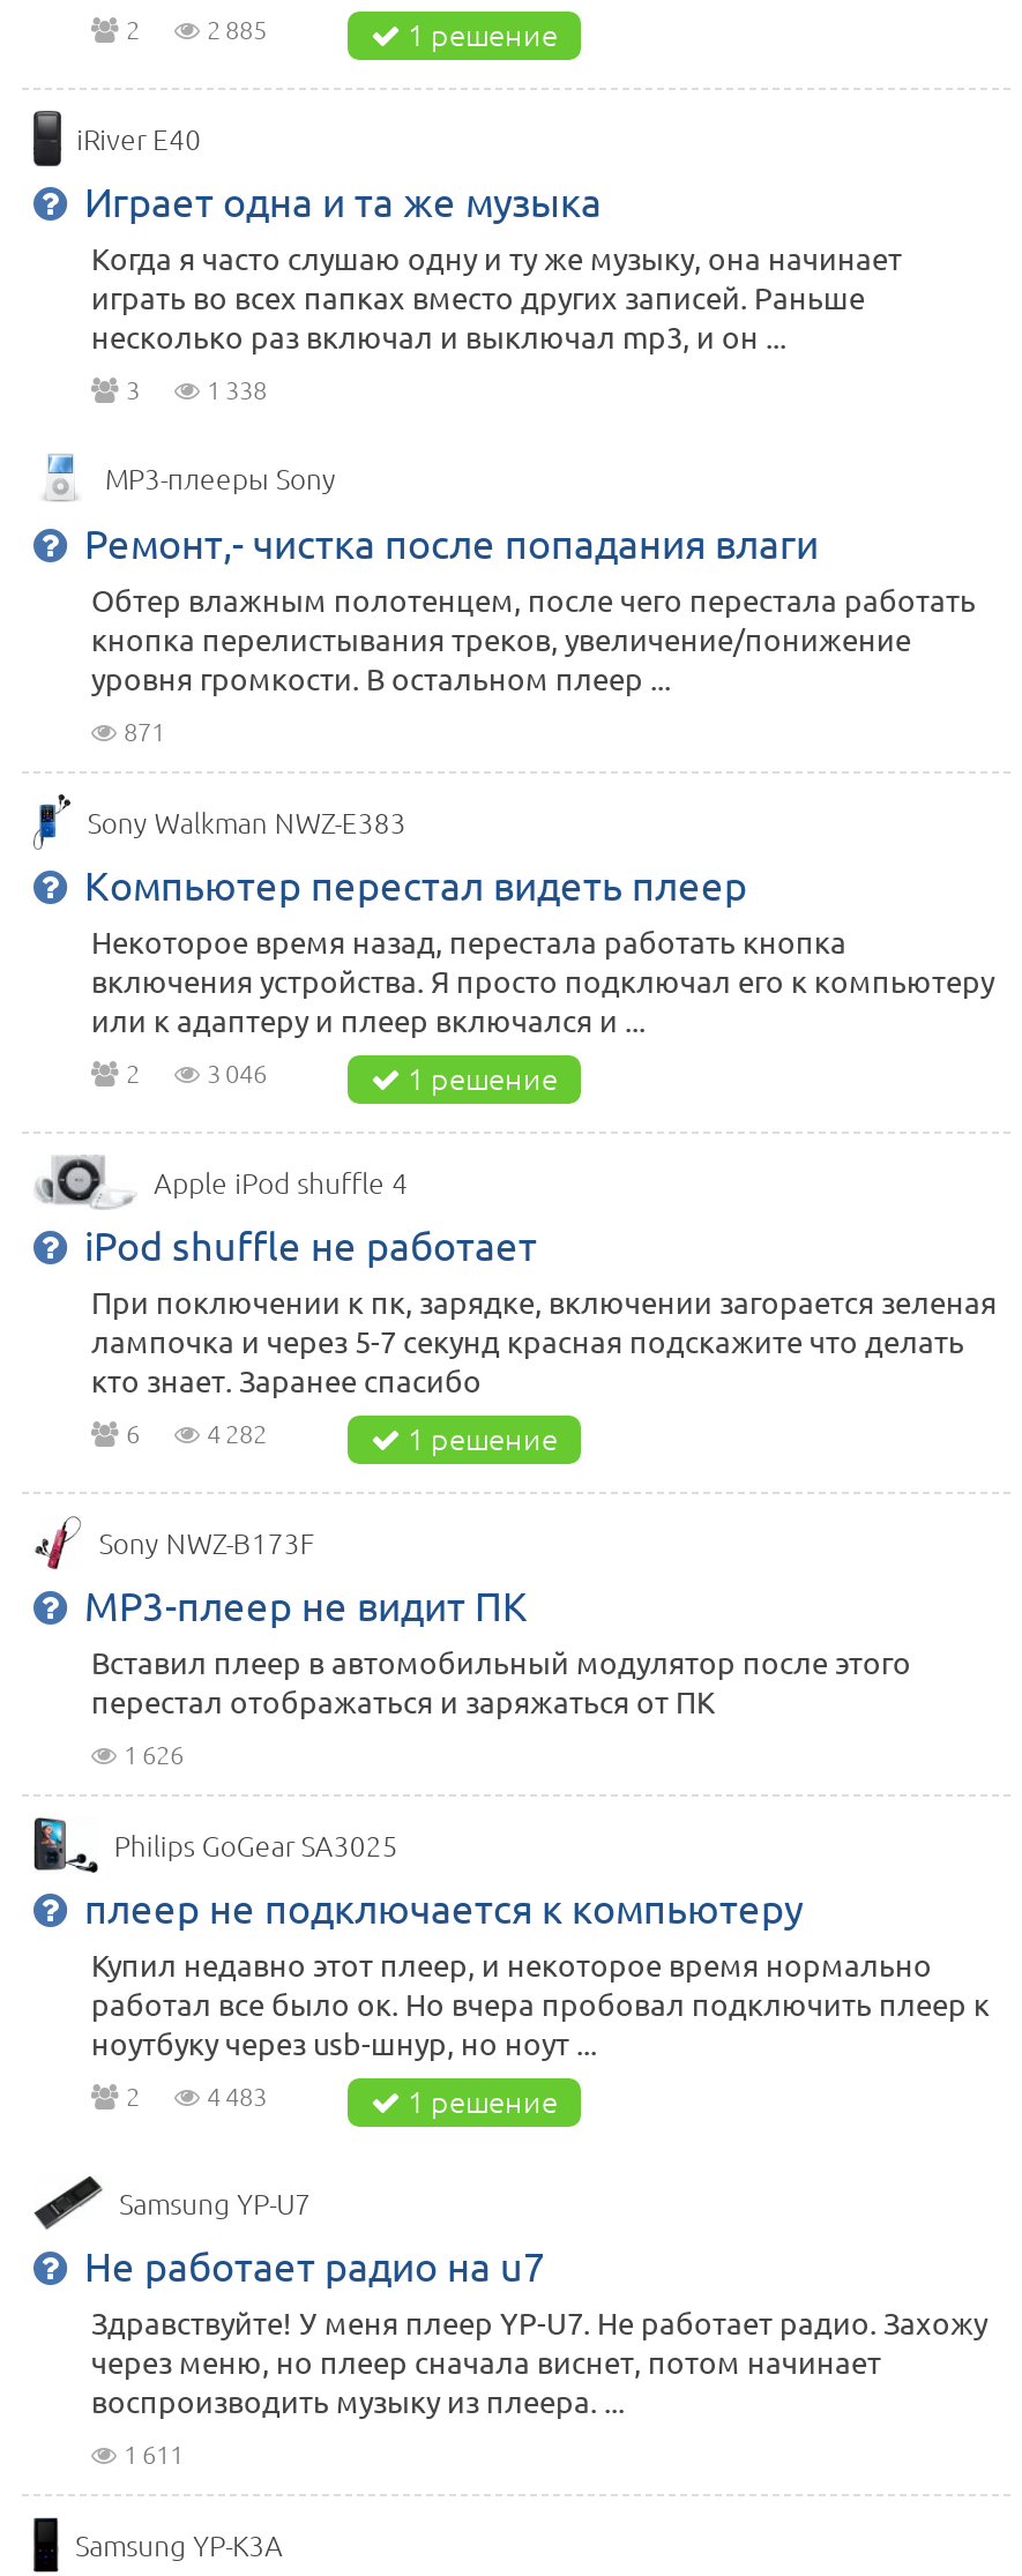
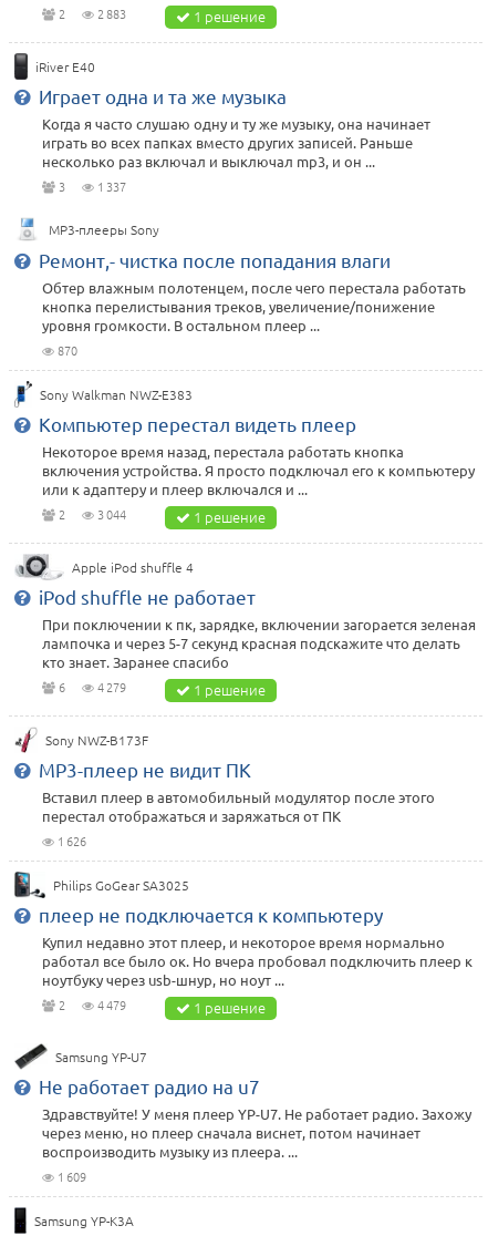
[119,10,267,47] 2 2 885 -> [55,5,126,23] 2 2 883
[119,371,267,408] 3 1 338 -> [55,178,126,195] 3 1 337
[117,710,165,747] 871 -> [54,341,77,358] 870
[119,1052,267,1089] 2 3 046 -> [55,505,126,522] 2 3 044
[119,1413,267,1450] 6 4 282 -> [55,678,126,695] 6 4 279
[119,2076,267,2113] 2 4 483 -> [55,996,126,1013] 2 4 479
[117,2434,184,2471] 1 611 -> [54,1167,86,1185] 1 609

